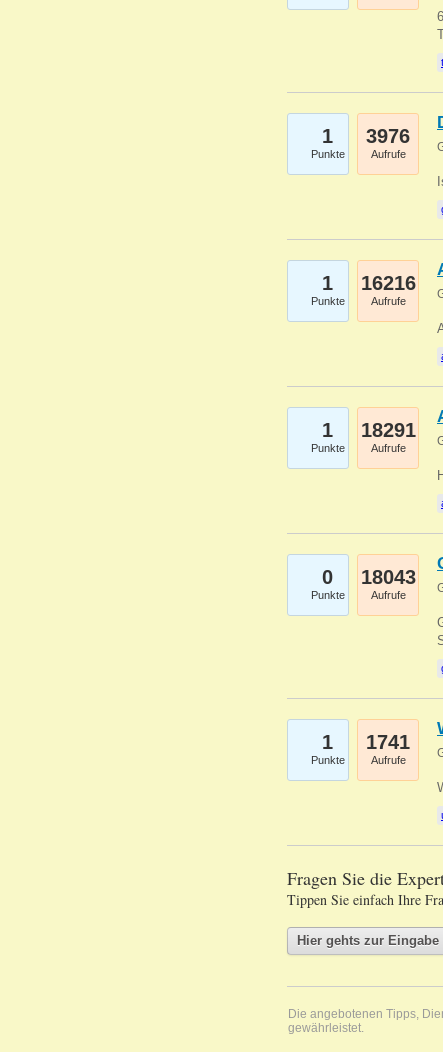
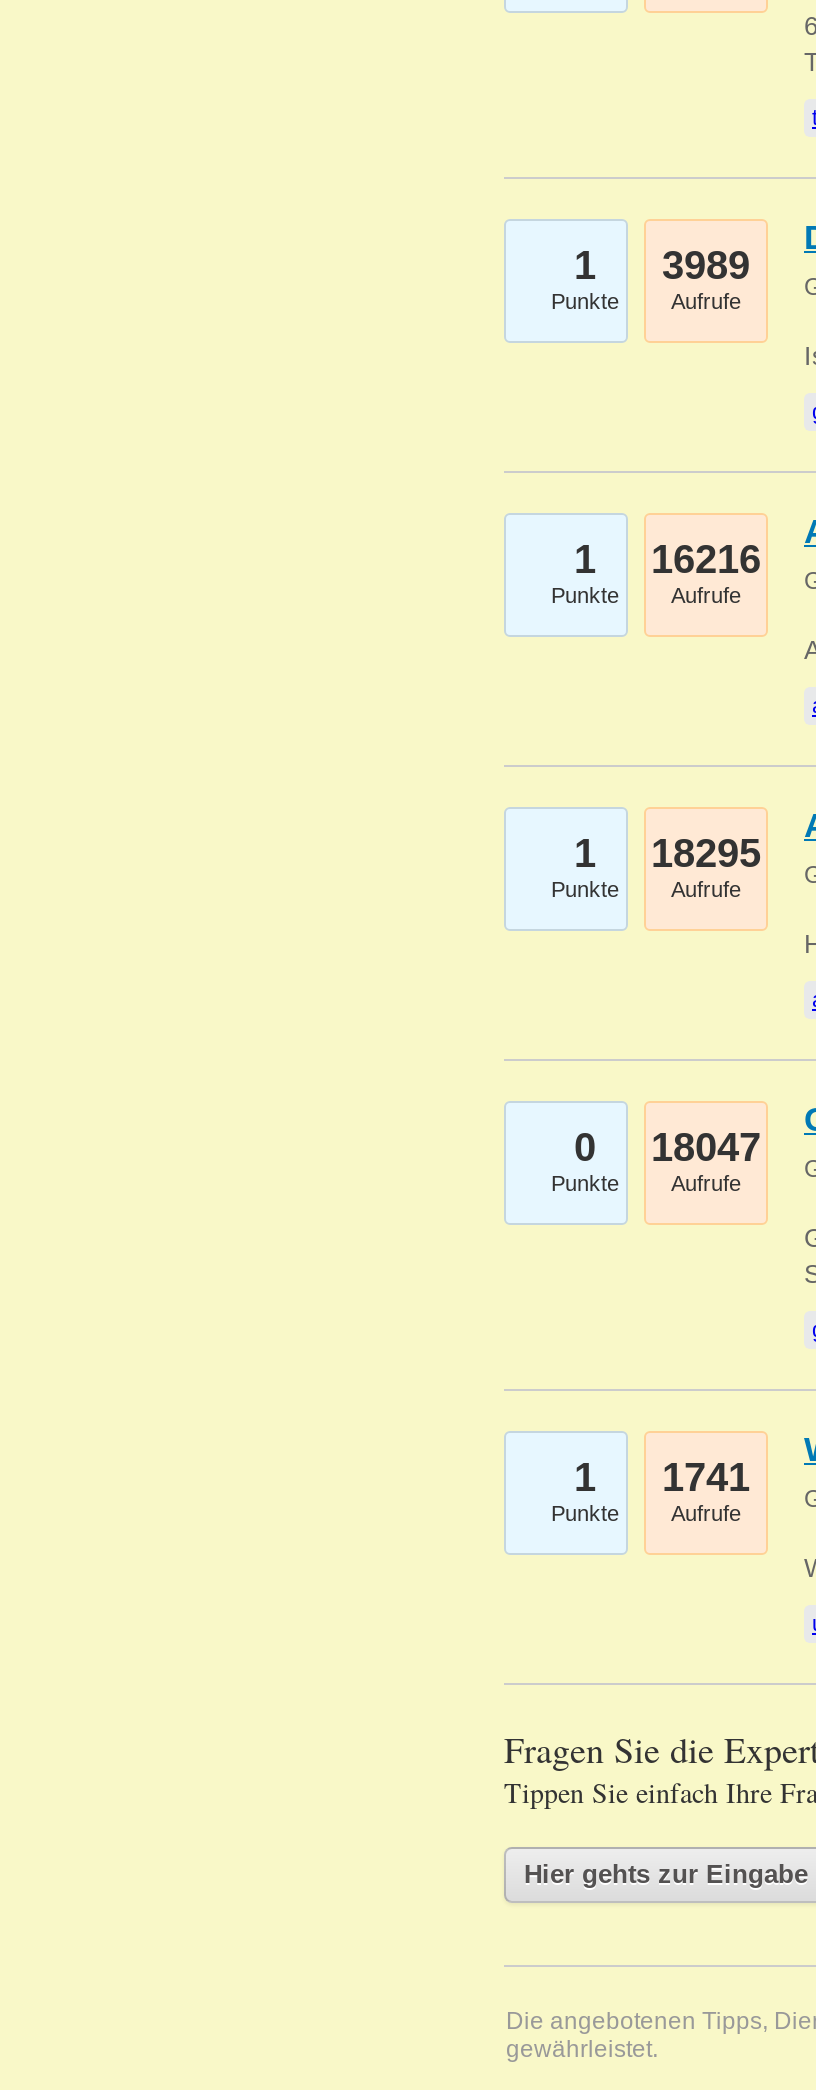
[366,125,410,147] 3976 -> [662,243,750,287] 3989
[360,419,415,441] 18291 -> [651,831,761,875] 18295
[360,566,415,588] 18043 -> [651,1125,761,1169] 18047

